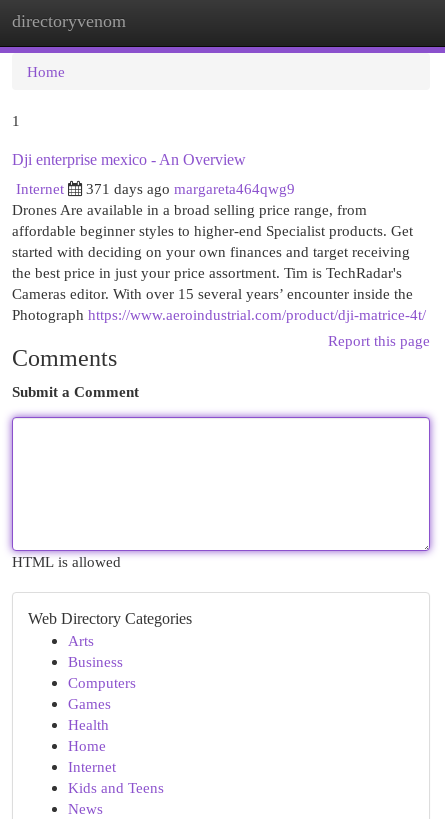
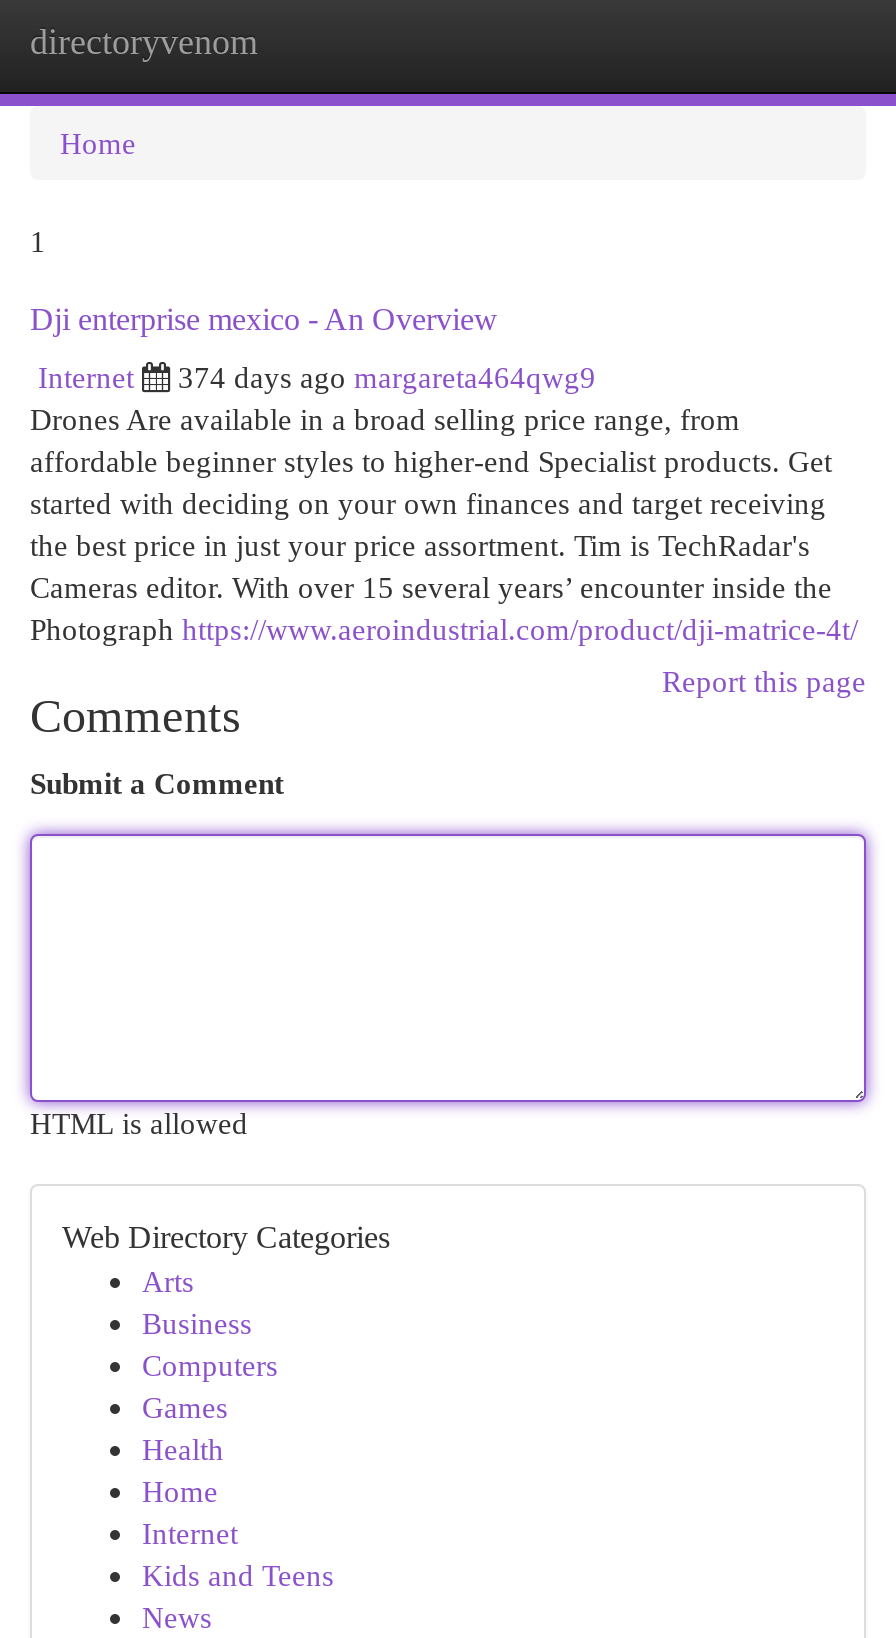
[86,180,295,197] 371 days ago margareta464qwg9 -> [178,360,596,394] 374 days ago margareta464qwg9

